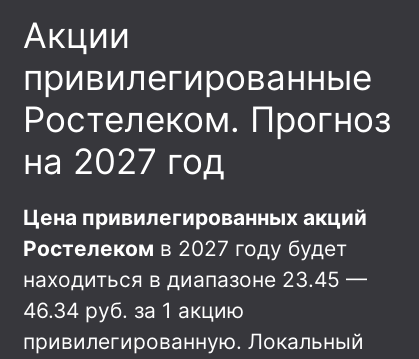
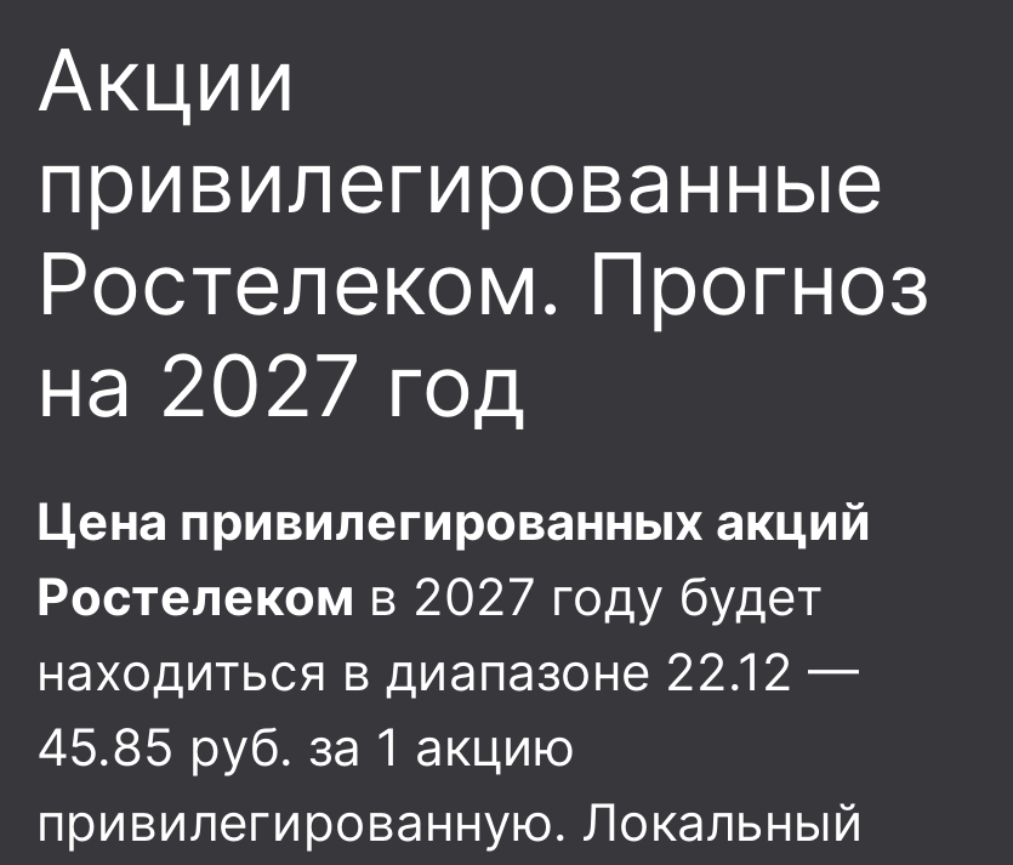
[23,267,367,292] находиться в диапазоне 23.45 — -> [36,642,859,703] находиться в диапазоне 22.12 —
[23,298,244,323] 46.34 руб. за 1 акцию -> [36,717,575,778] 45.85 руб. за 1 акцию

